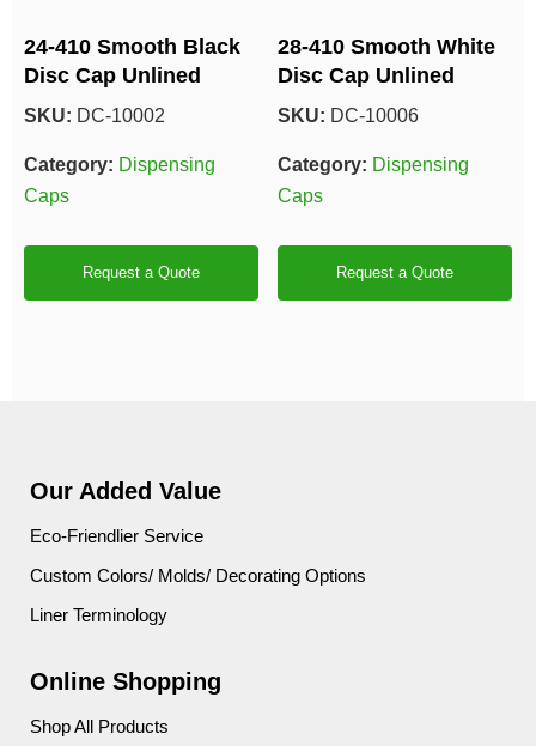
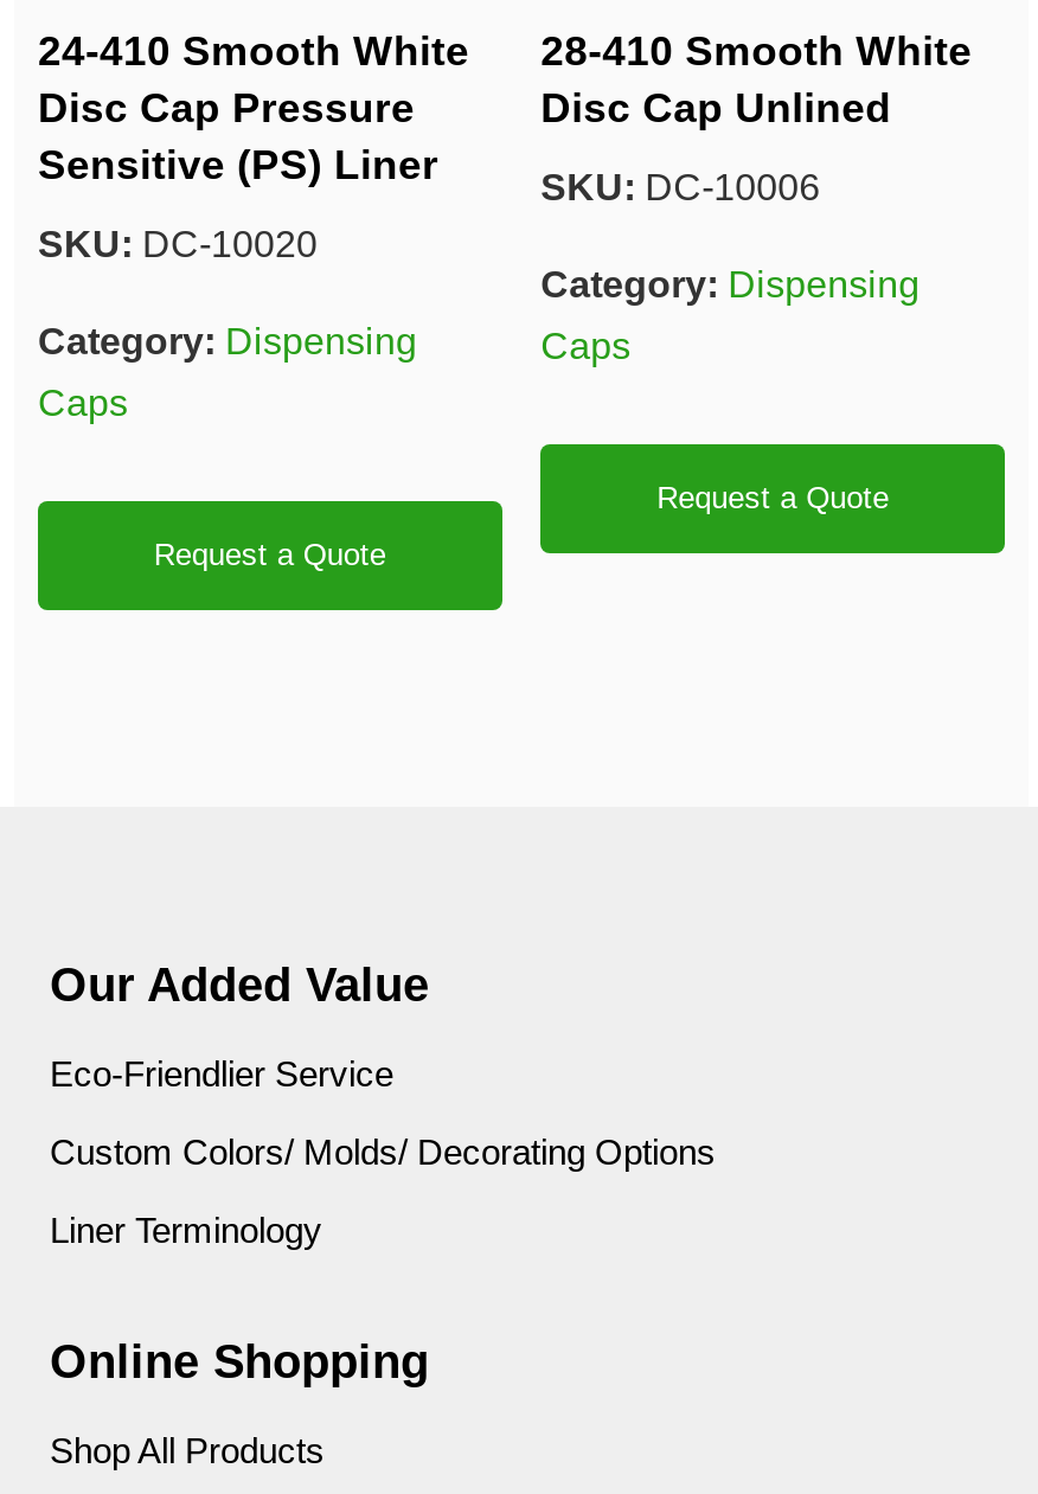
[24,34,240,87] 24-410 Smooth Black | Disc Cap Unlined -> [38,27,469,188] 24-410 Smooth White | Disc Cap Pressure | Sensitive (PS) Liner
[24,105,165,125] SKU: DC-10002 -> [38,223,318,263] SKU: DC-10020

